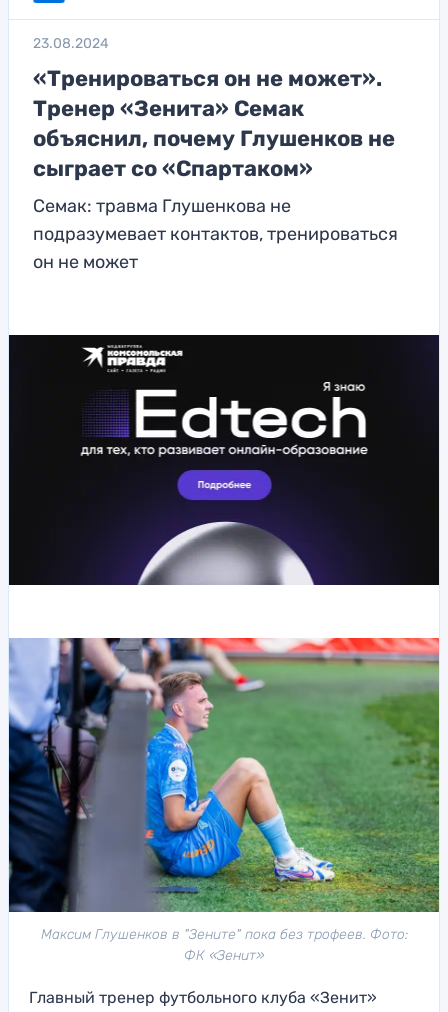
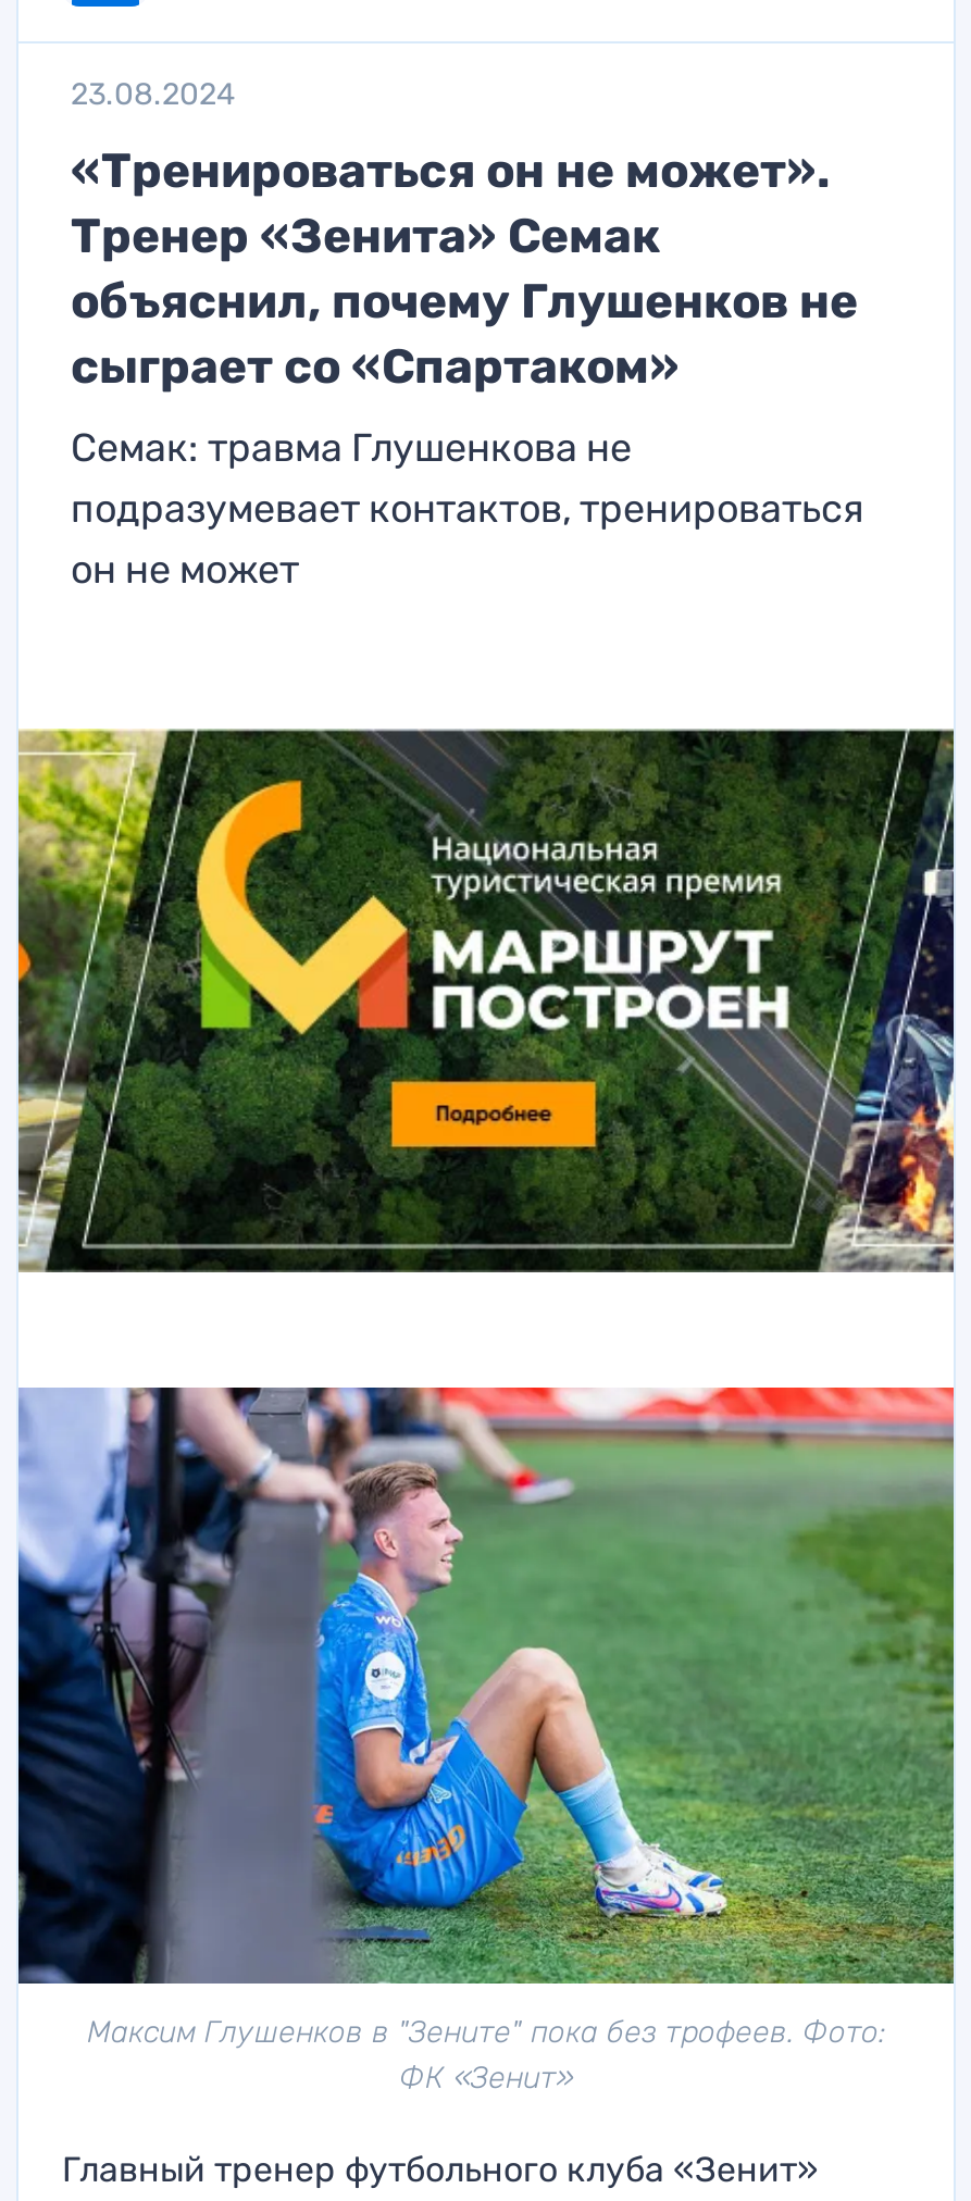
[8,334,440,585] [image] -> [16,729,956,1274] [image]

